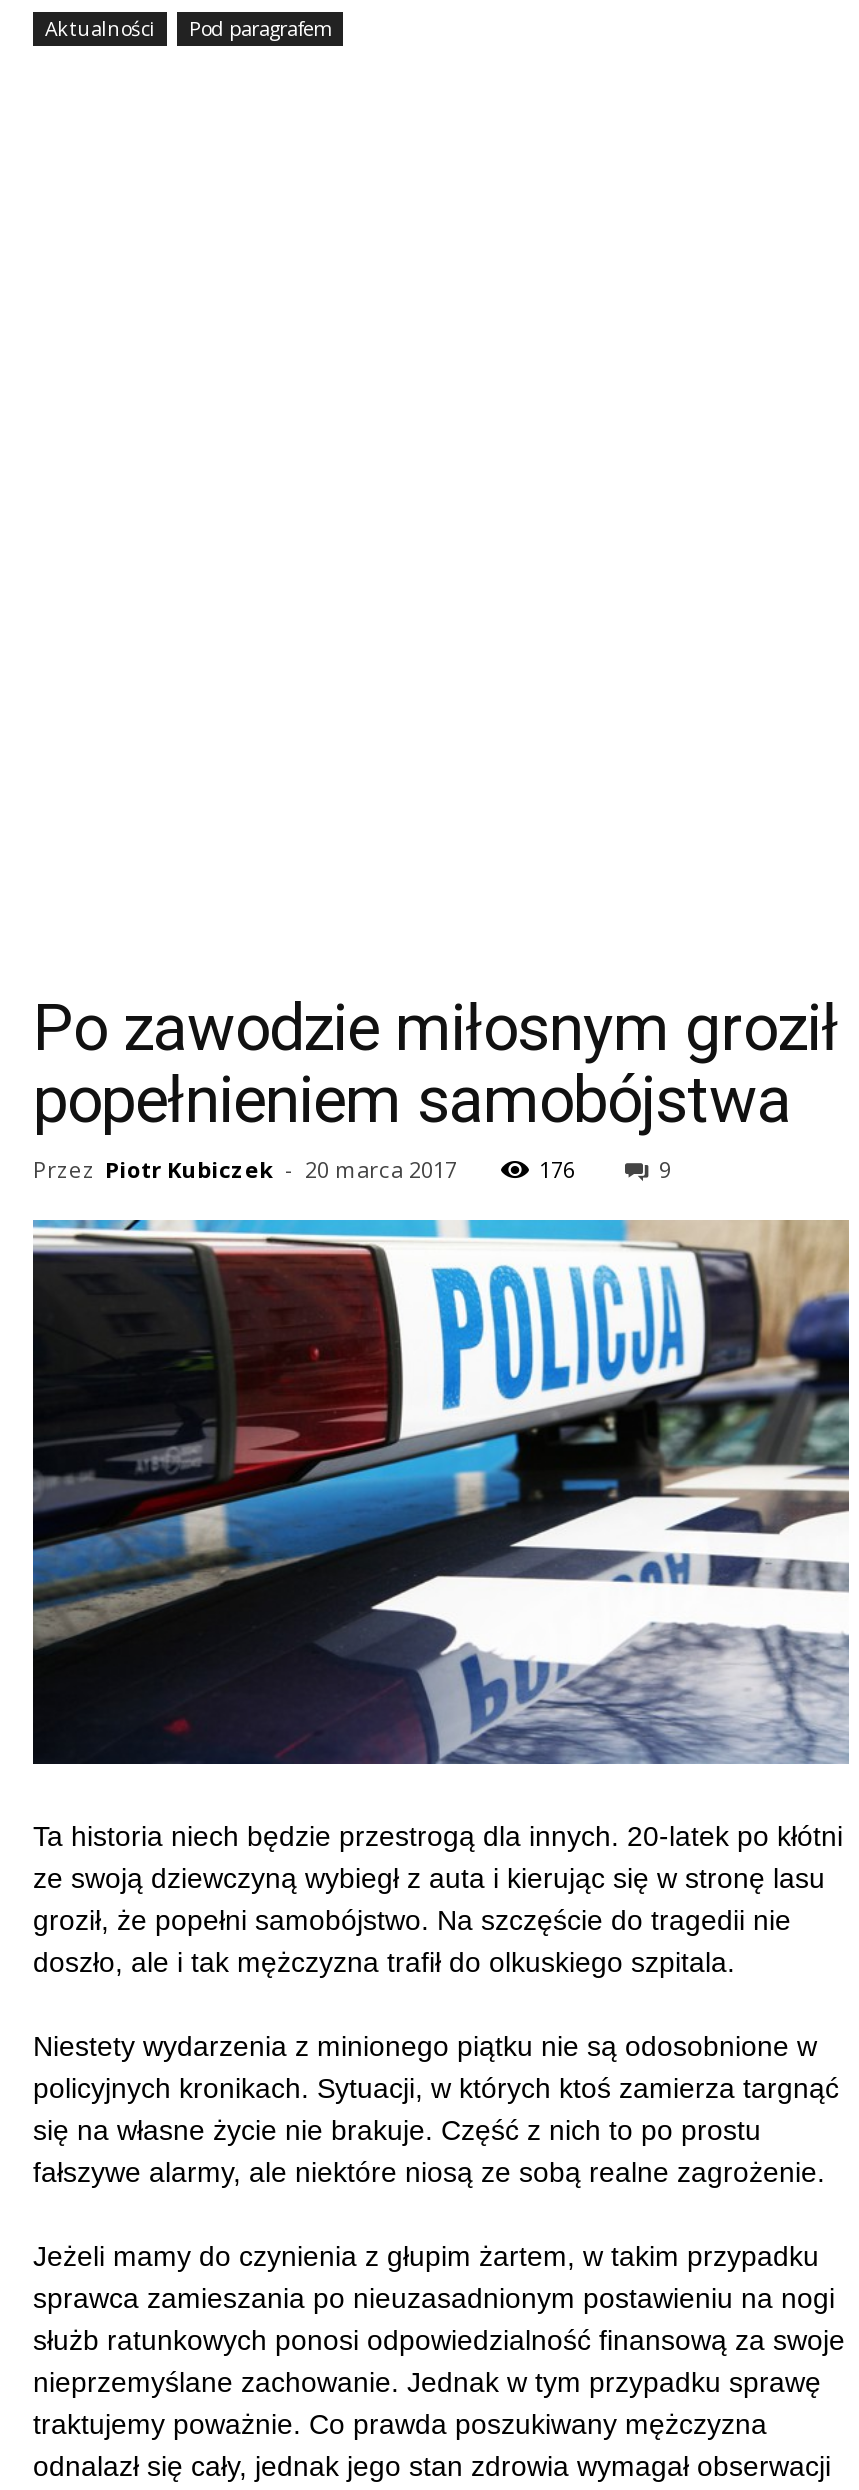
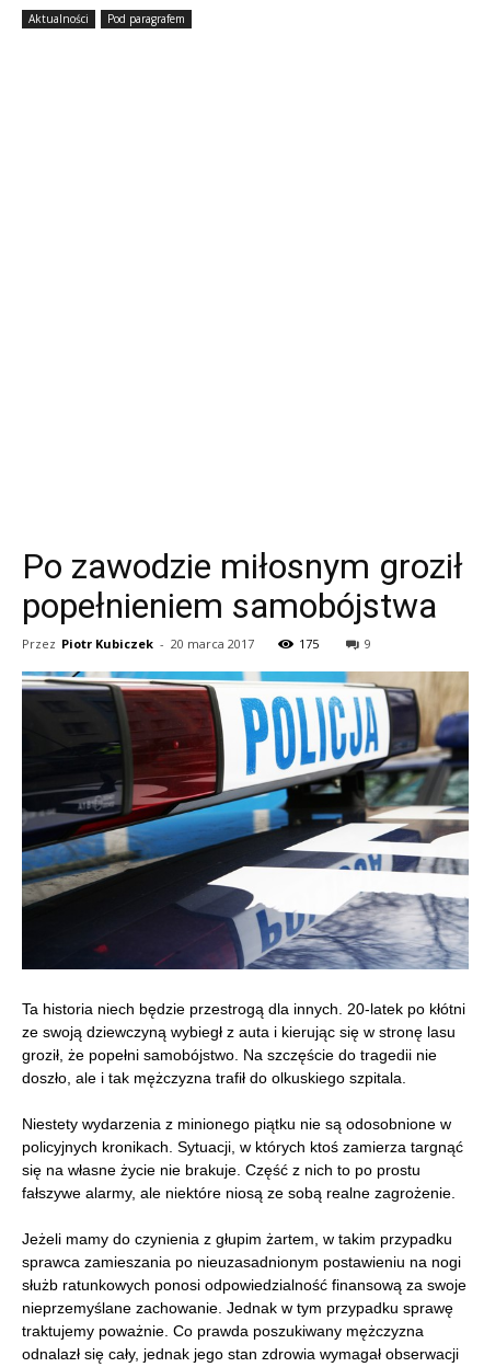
[539,1154,575,1184] 176 -> [299,635,319,652] 175

